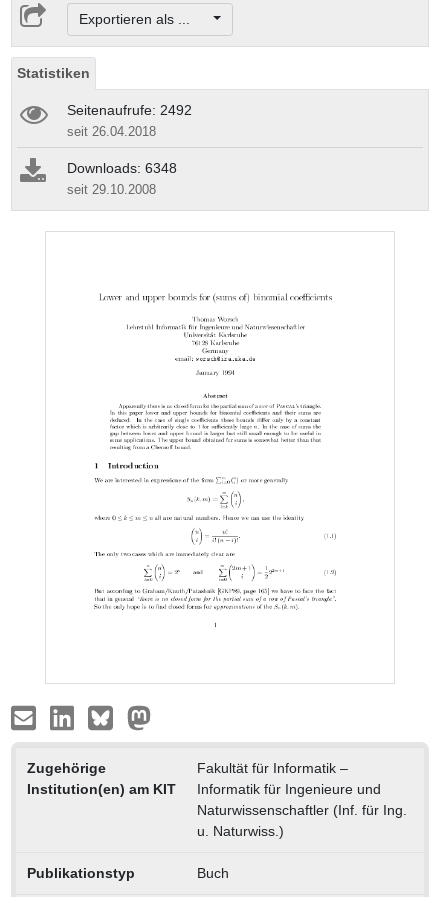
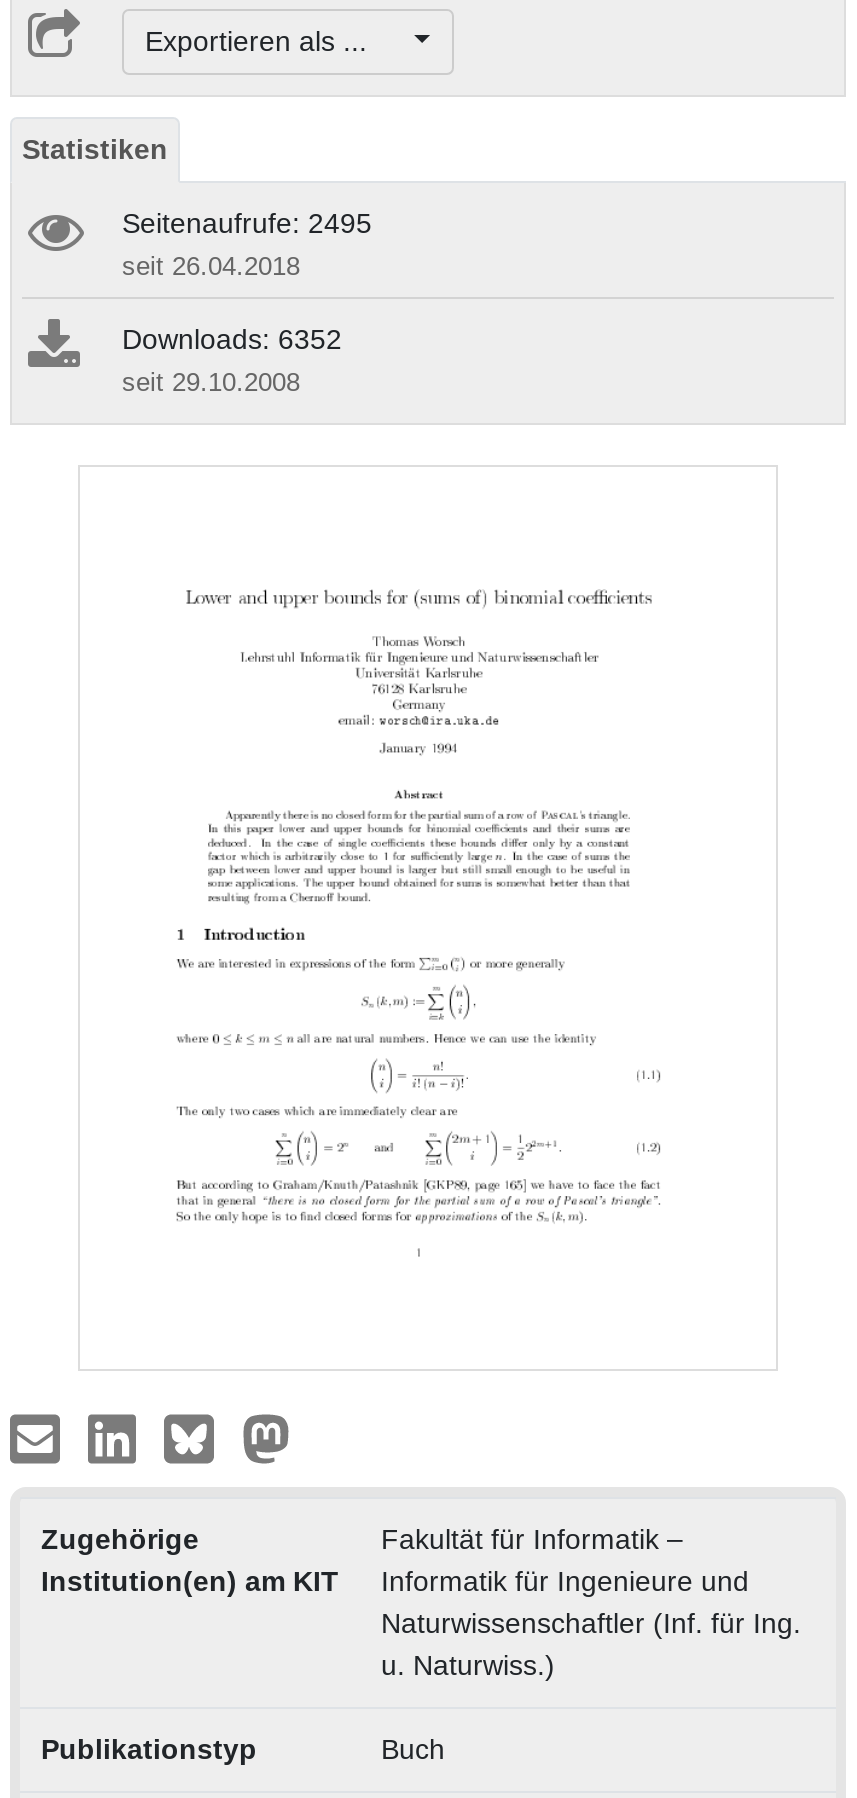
[67,102,192,118] Seitenaufrufe: 2492 -> [122,208,372,240] Seitenaufrufe: 2495
[67,160,177,176] Downloads: 6348 -> [122,324,342,356] Downloads: 6352

